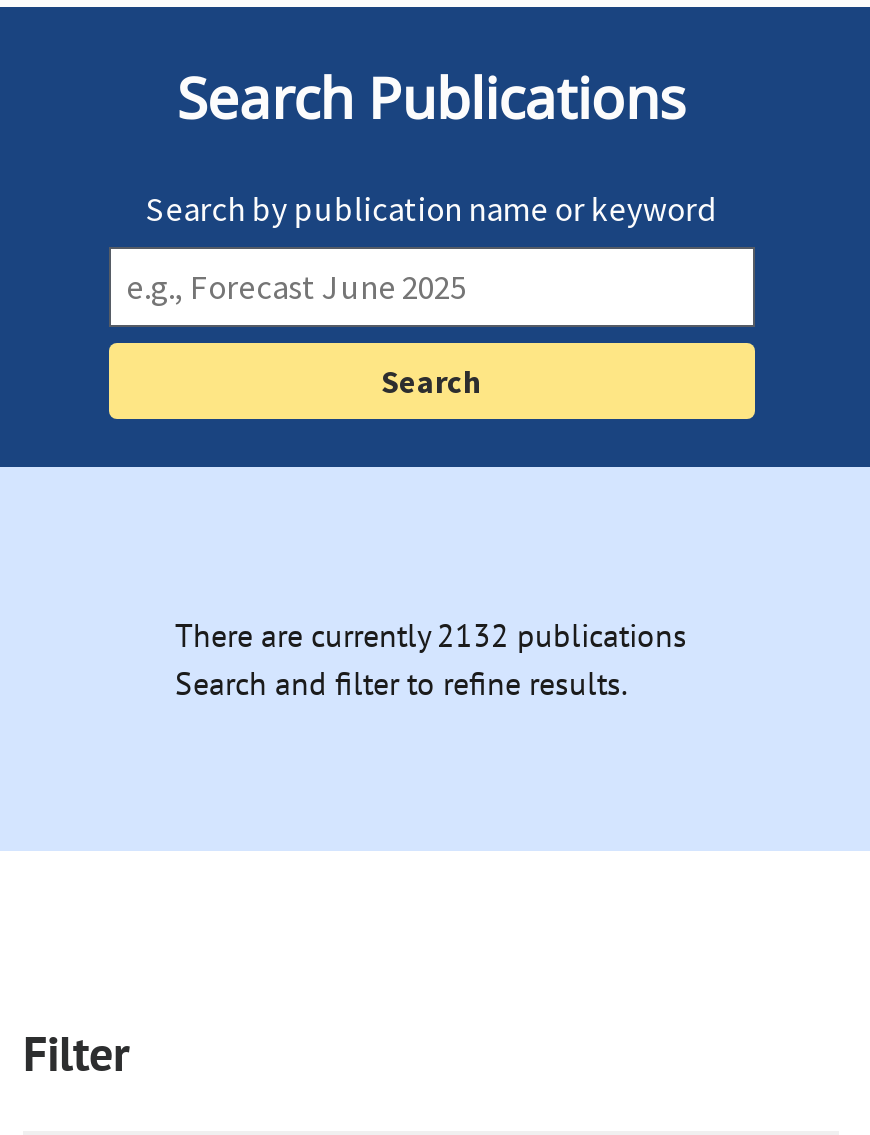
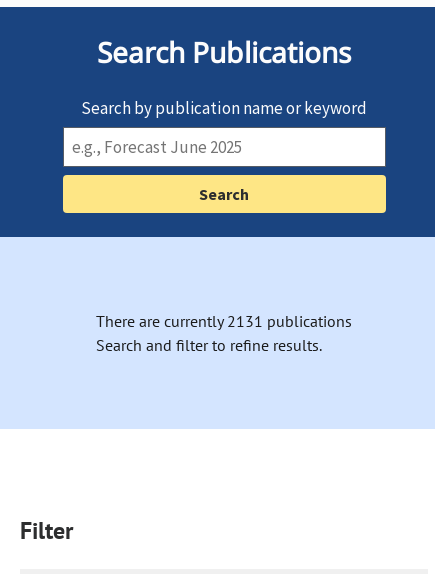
[175,615,687,655] There are currently 2132 publications -> [96,311,352,331] There are currently 2131 publications

